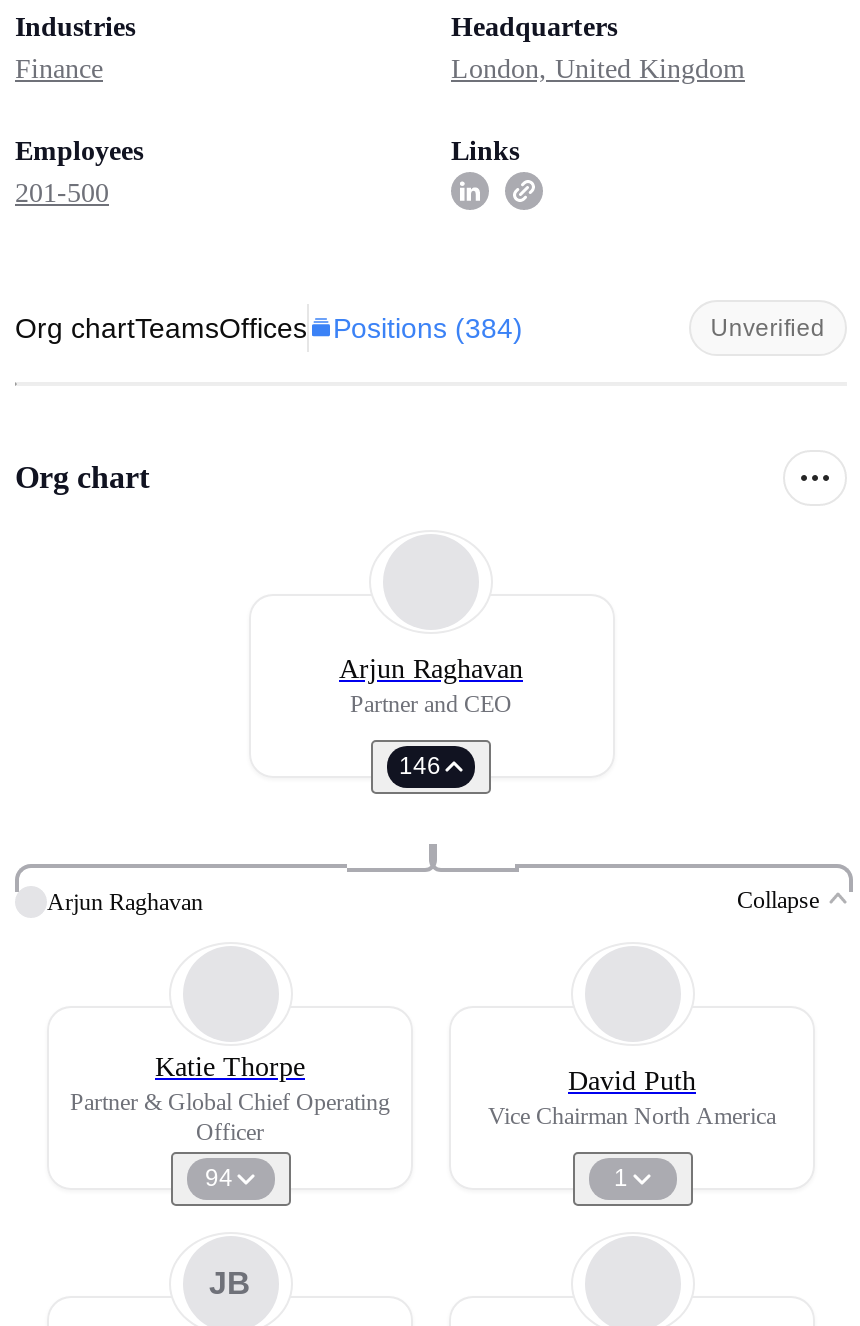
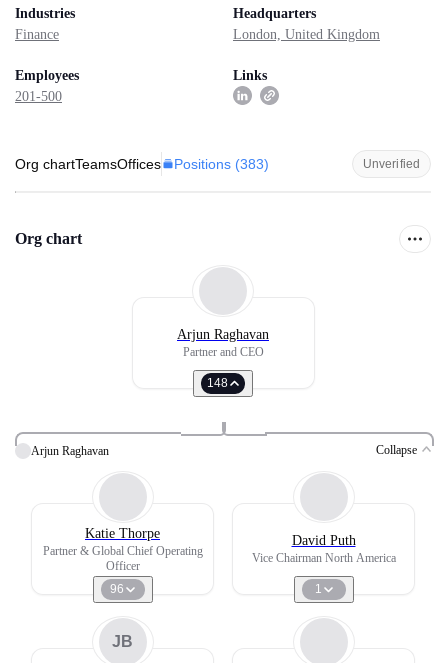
[15,312,523,344] Org chartTeamsOffices Positions (384) -> [15,156,269,172] Org chartTeamsOffices Positions (383)
[399,752,441,780] 146 -> [207,376,228,390] 148
[205,1164,233,1192] 94 -> [110,582,124,596] 96

